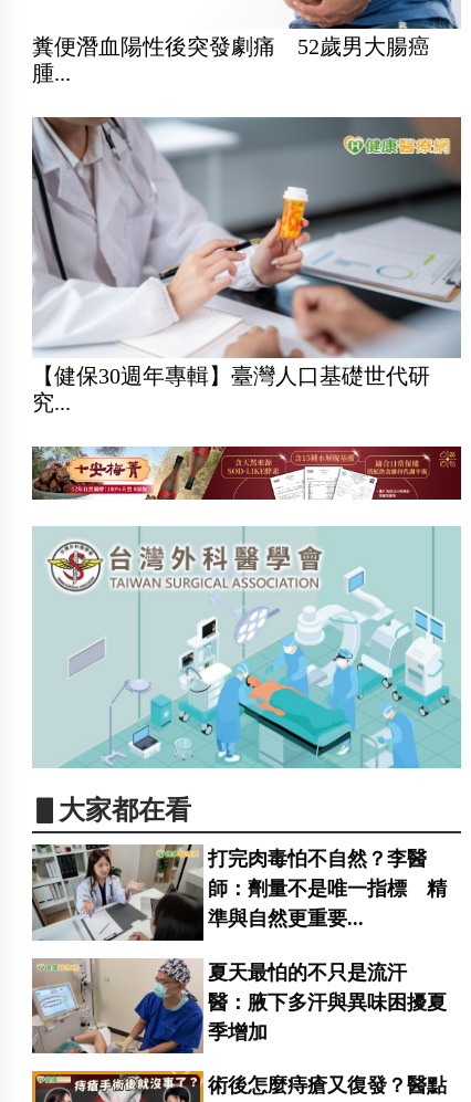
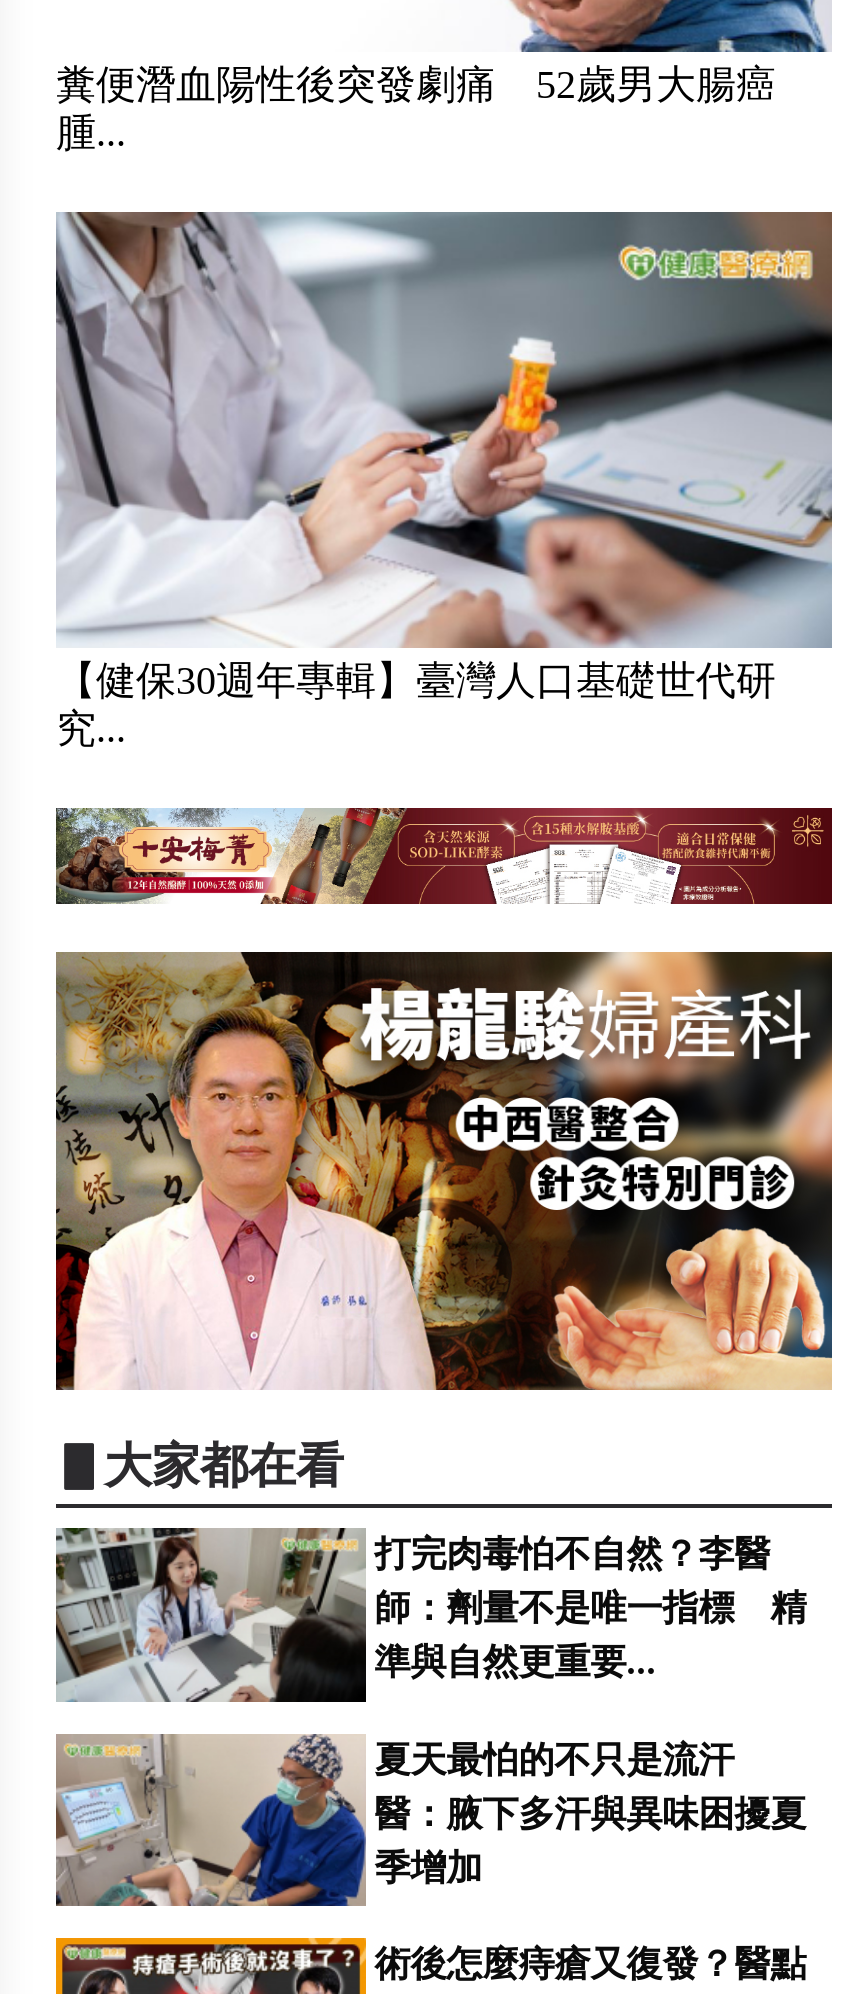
[32,526,461,769] [image] -> [54,950,834,1392] [image]

